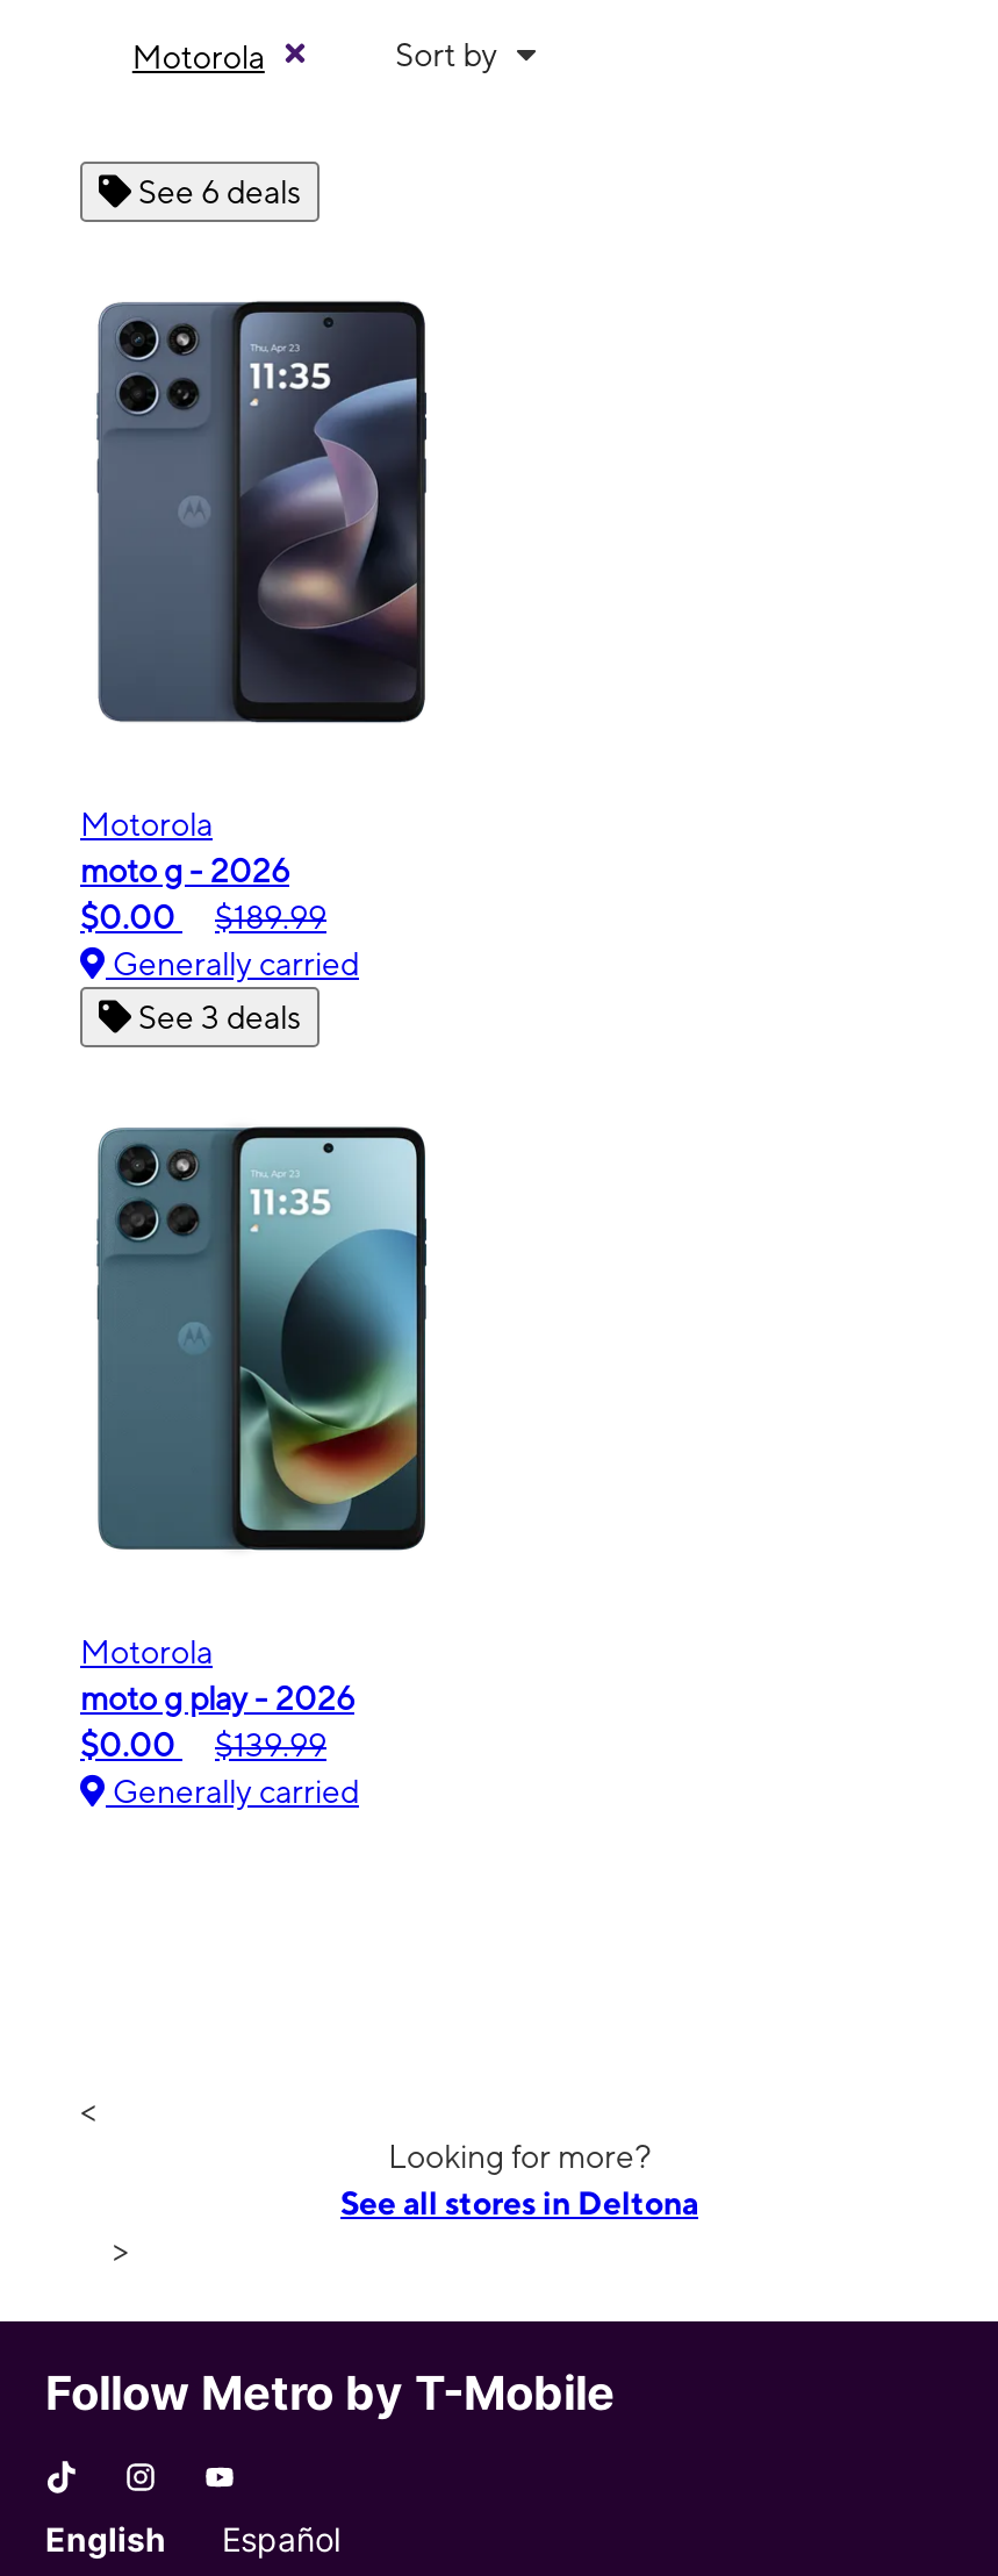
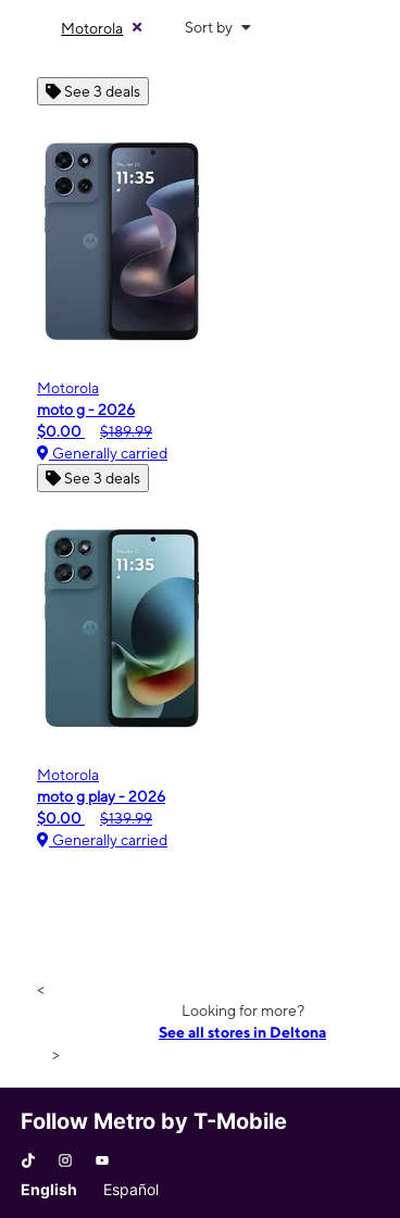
[138,173,301,210] See 6 deals -> [64,82,140,100] See 3 deals

